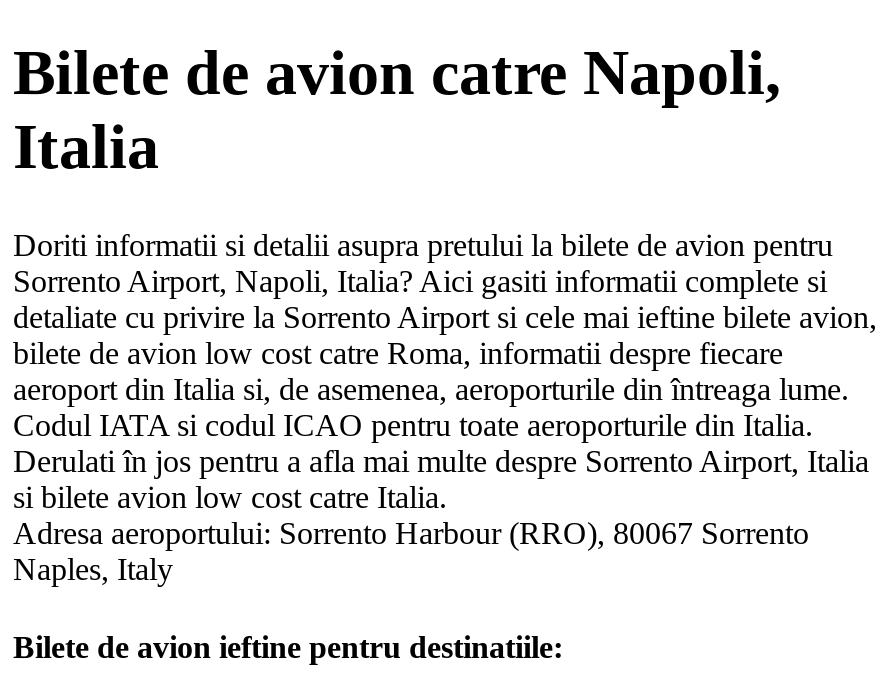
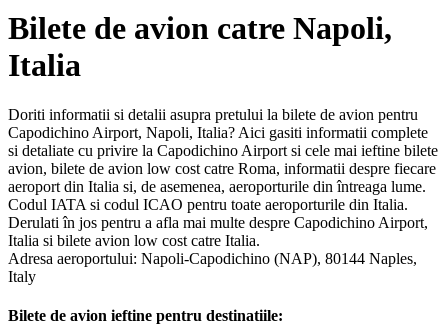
[13,264,877,370] Sorrento Airport, Napoli, Italia? Aici gasiti informatii complete si | detaliate cu privire la Sorrento Airport si cele mai ieftine bilete avion, | bilete de avion low cost catre Roma, informatii despre fiecare -> [8,124,438,177] Capodichino Airport, Napoli, Italia? Aici gasiti informatii complete | si detaliate cu privire la Capodichino Airport si cele mai ieftine bilete | avion, bilete de avion low cost catre Roma, informatii despre fiecare
[13,444,869,586] Derulati în jos pentru a afla mai multe despre Sorrento Airport, Italia | si bilete avion low cost catre Italia. | Adresa aeroportului: Sorrento Harbour (RRO), 80067 Sorrento | Naples, Italy -> [8,214,428,285] Derulati în jos pentru a afla mai multe despre Capodichino Airport, | Italia si bilete avion low cost catre Italia. | Adresa aeroportului: Napoli-Capodichino (NAP), 80144 Naples, | Italy

